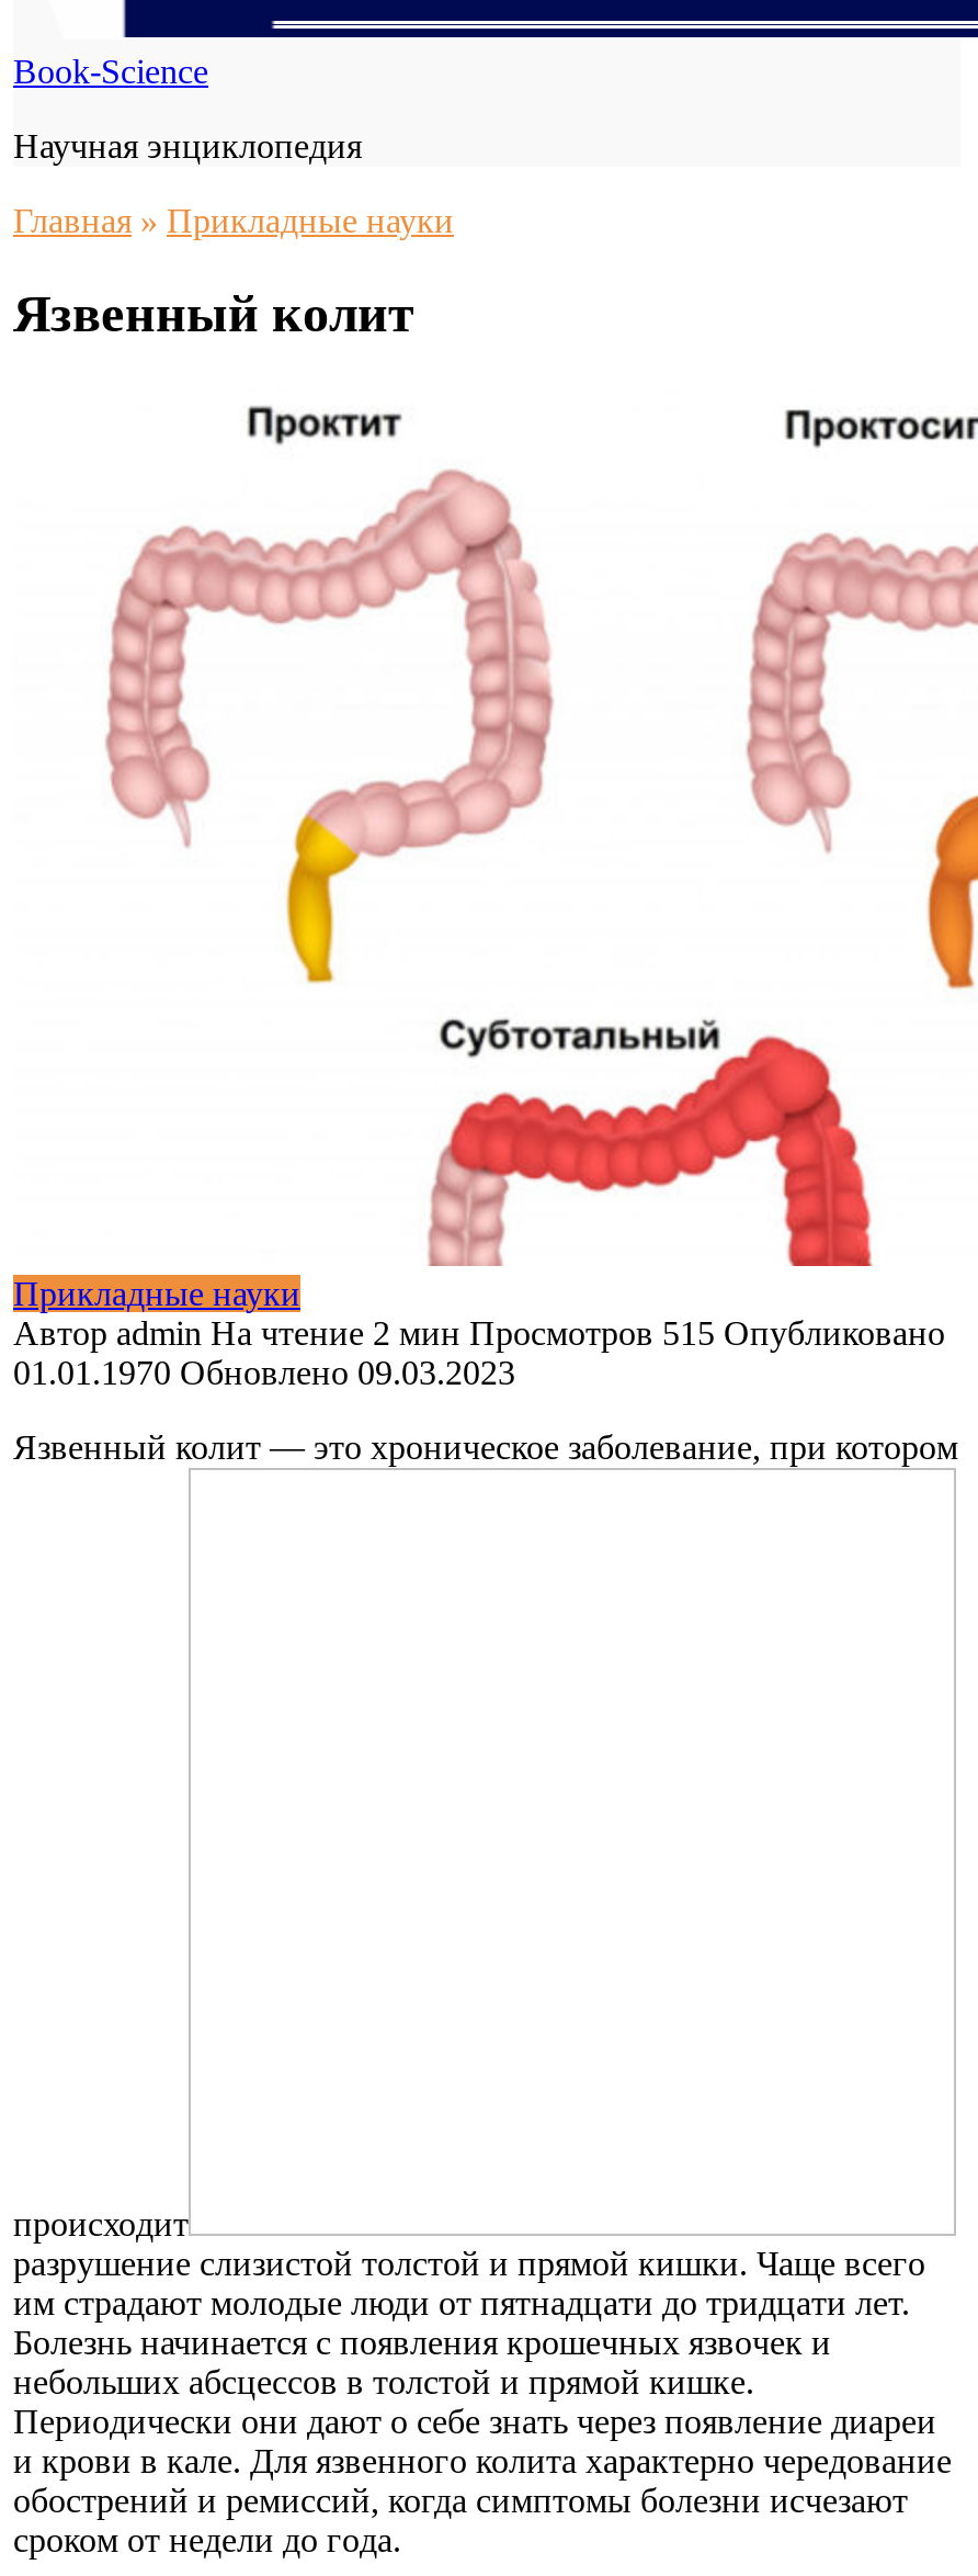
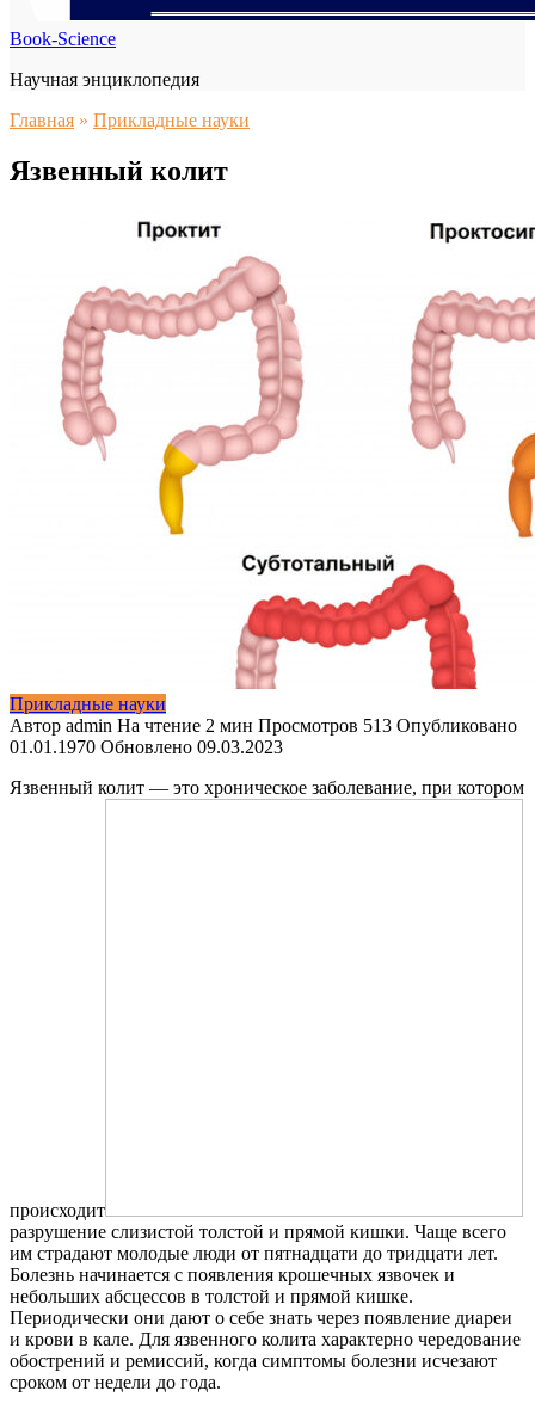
[13,1314,945,1351] Автор admin На чтение 2 мин Просмотров 515 Опубликовано -> [10,715,517,735] Автор admin На чтение 2 мин Просмотров 513 Опубликовано

